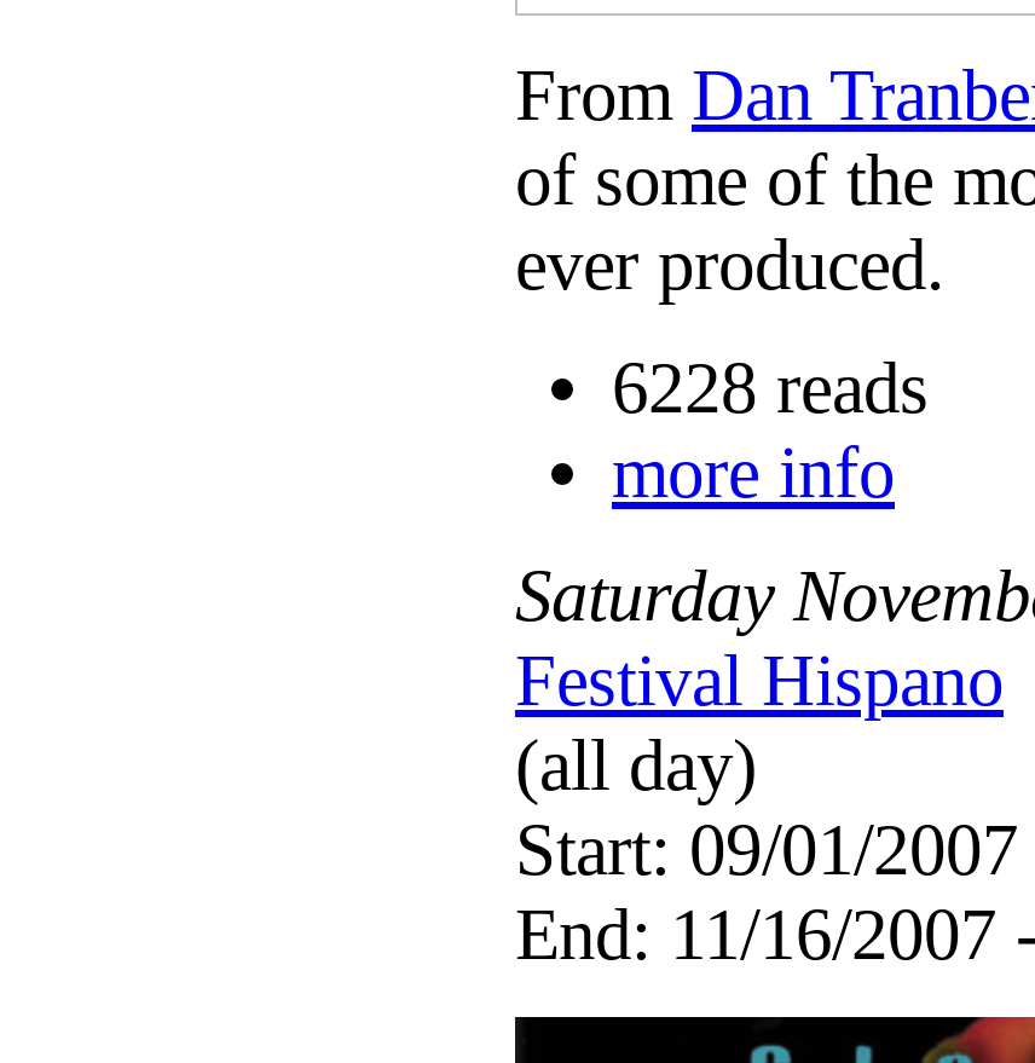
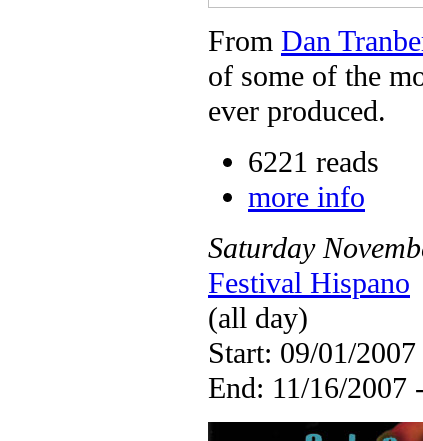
[612,347,929,429] 6228 reads -> [248,145,379,179] 6221 reads

